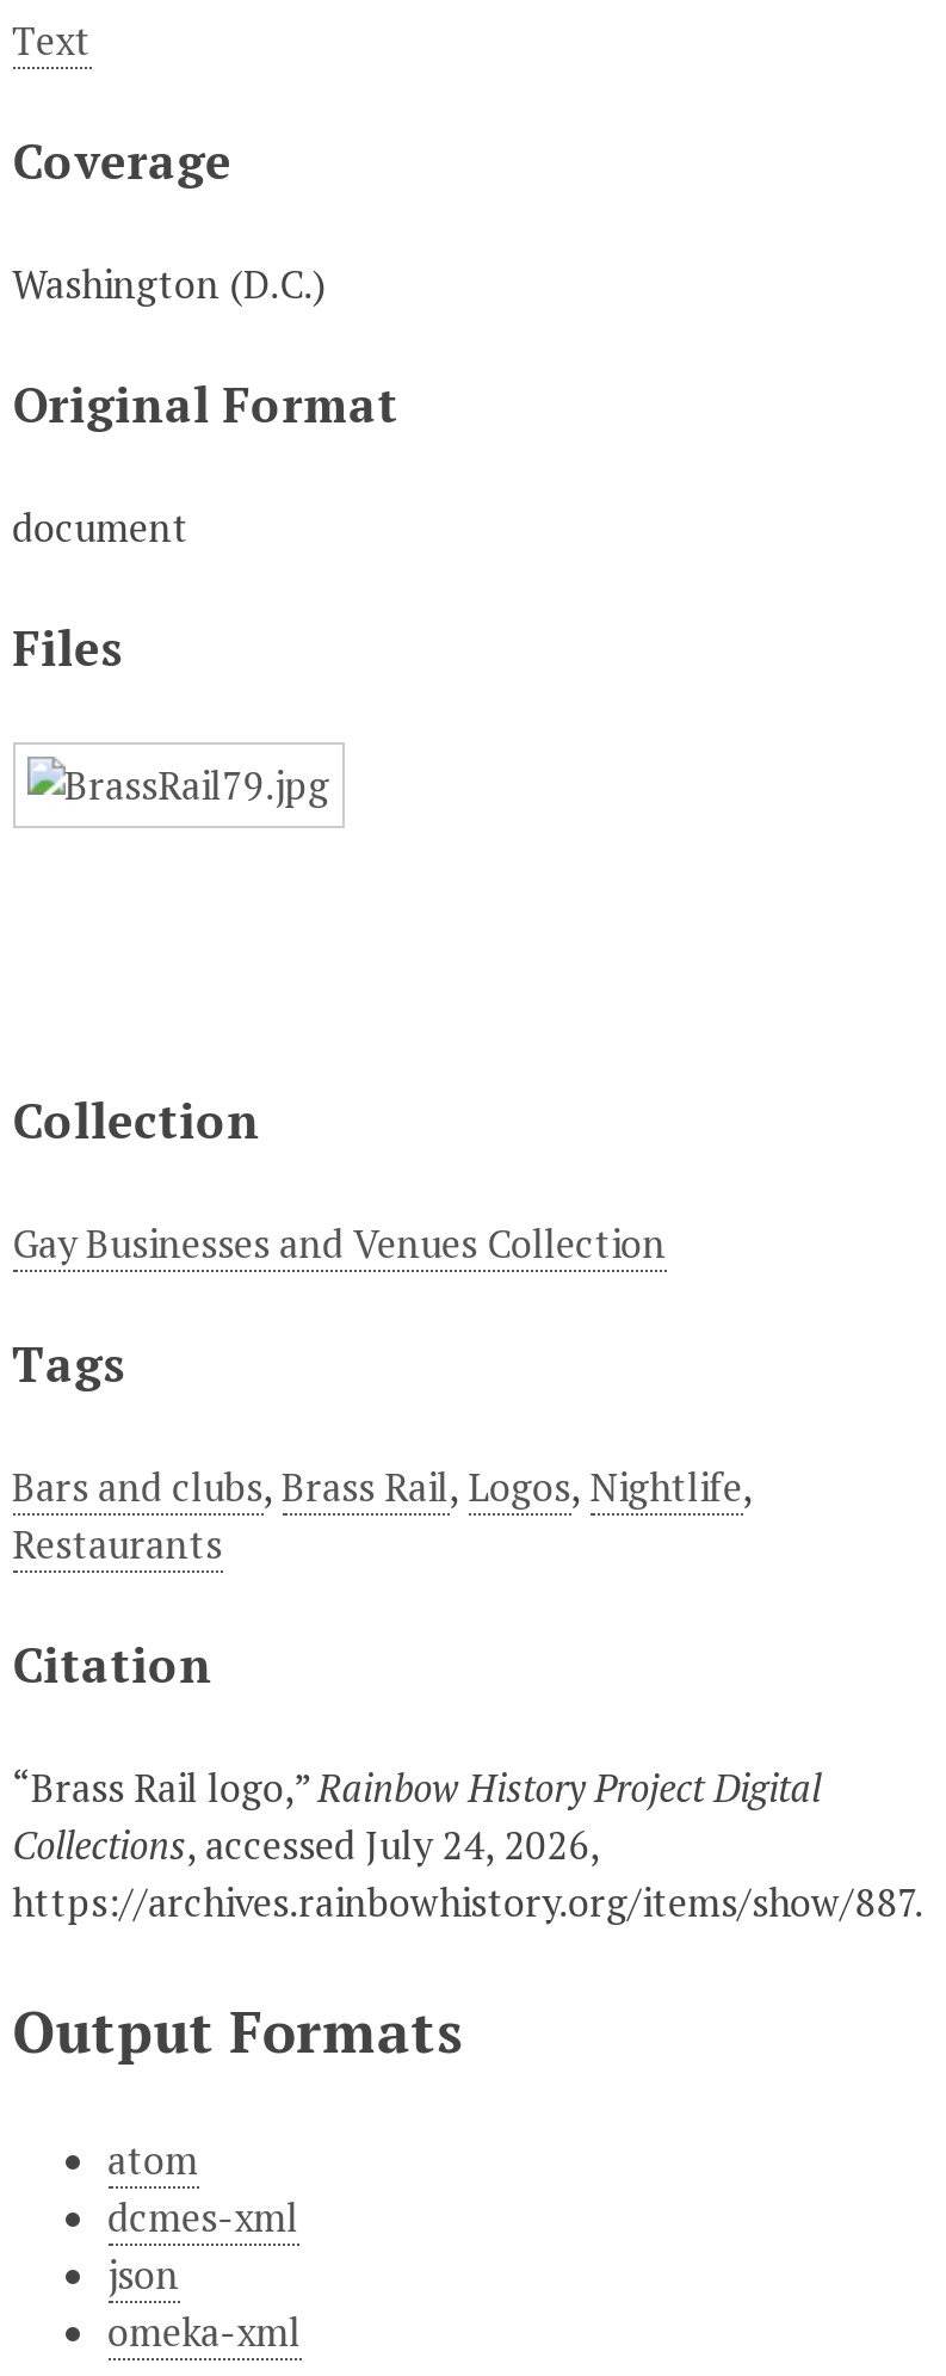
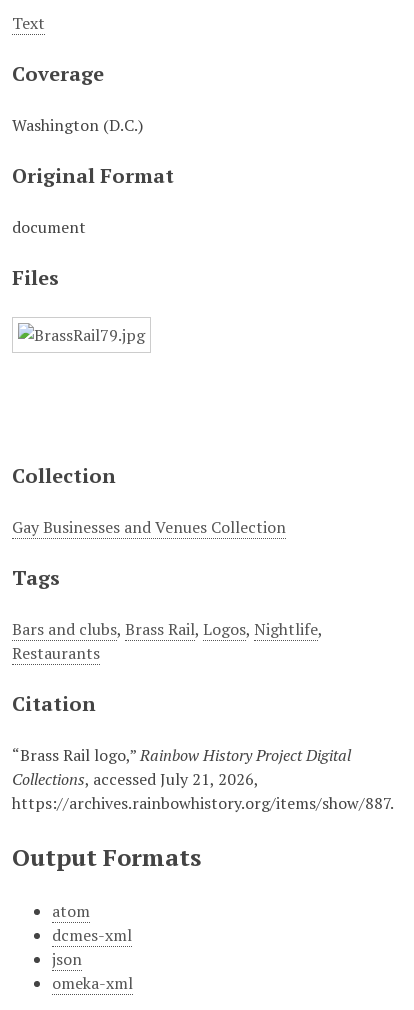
[12,1819,599,1871] Collections, accessed July 24, 2026, -> [12,768,258,790] Collections, accessed July 21, 2026,

